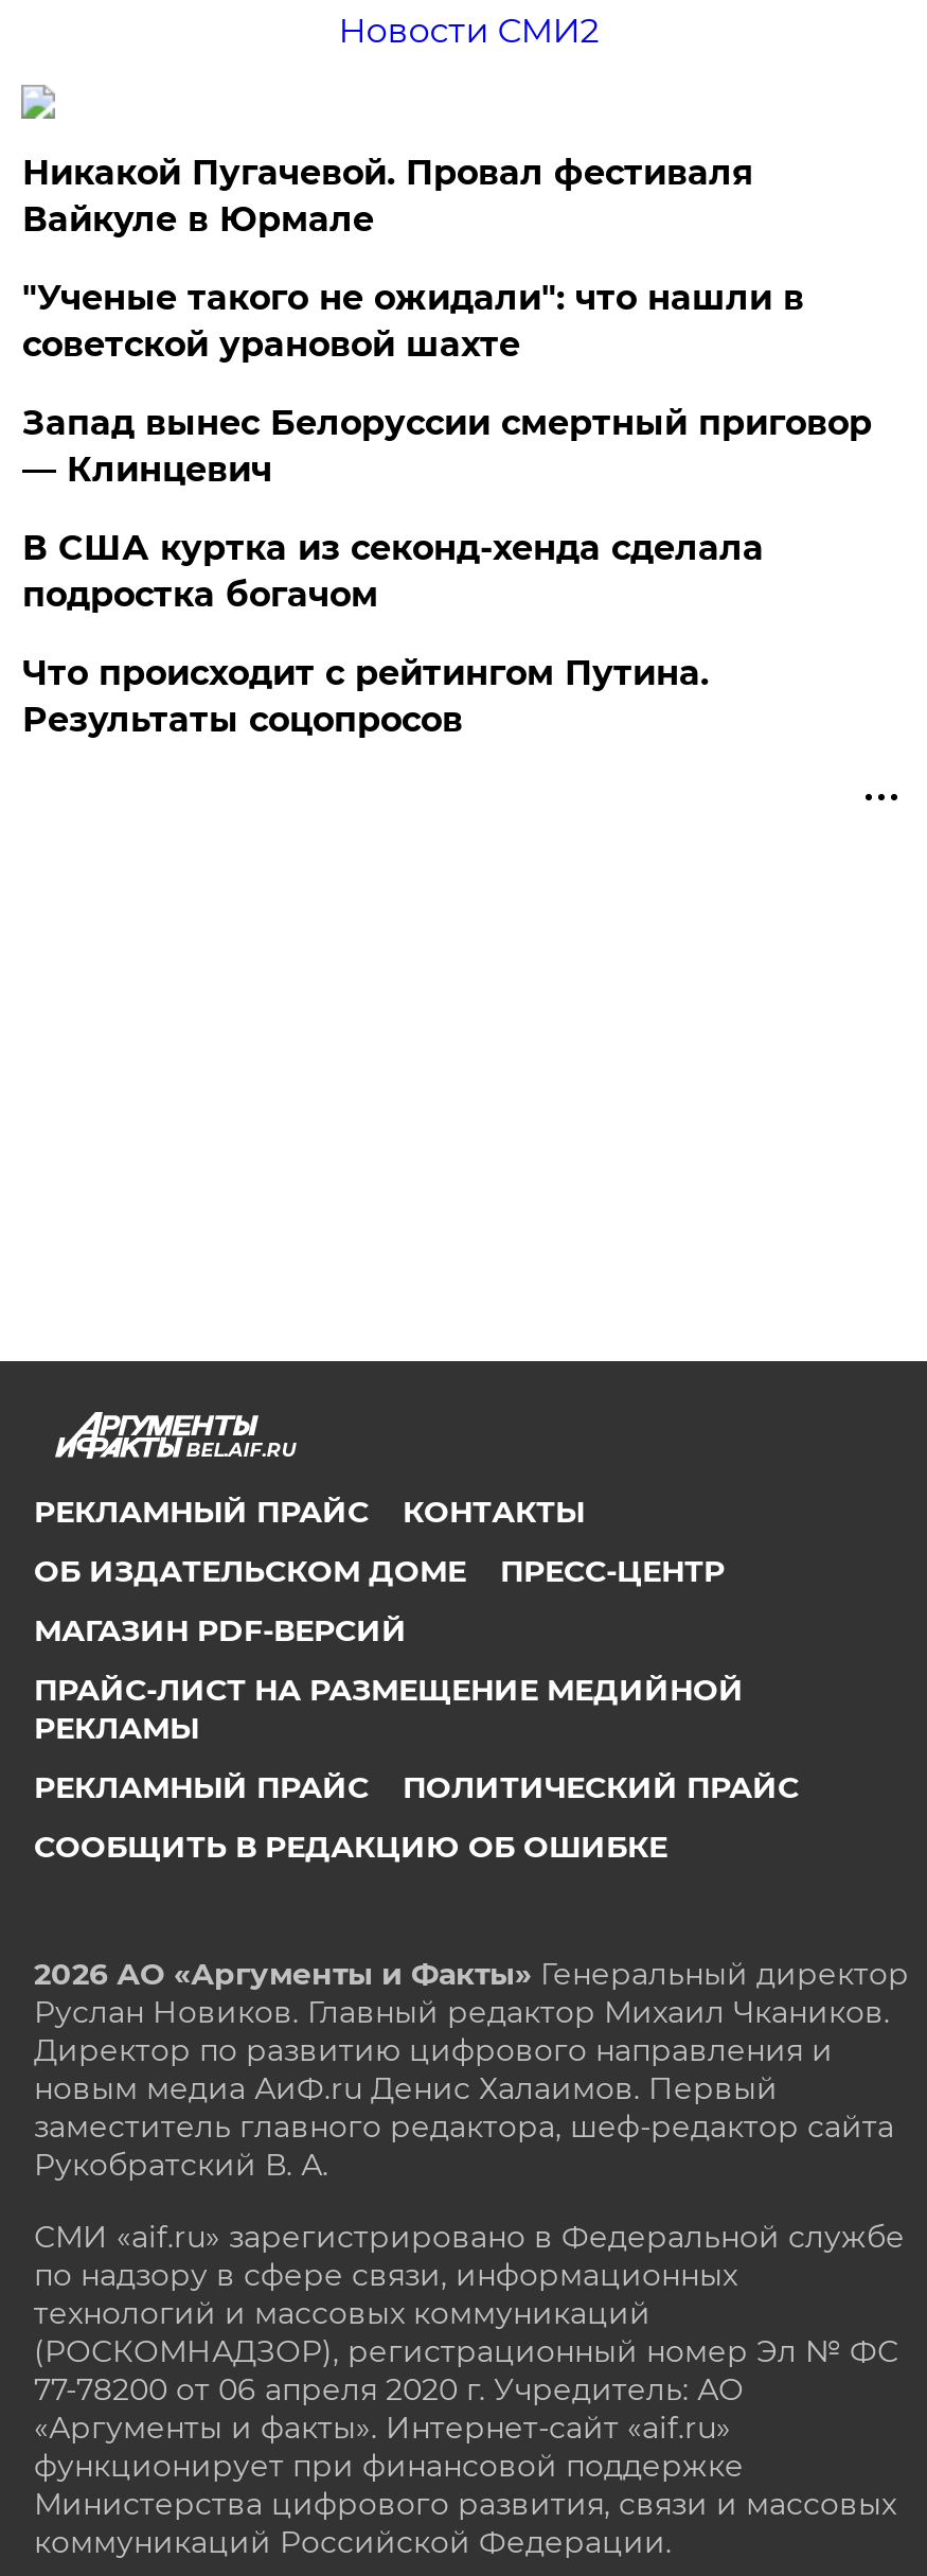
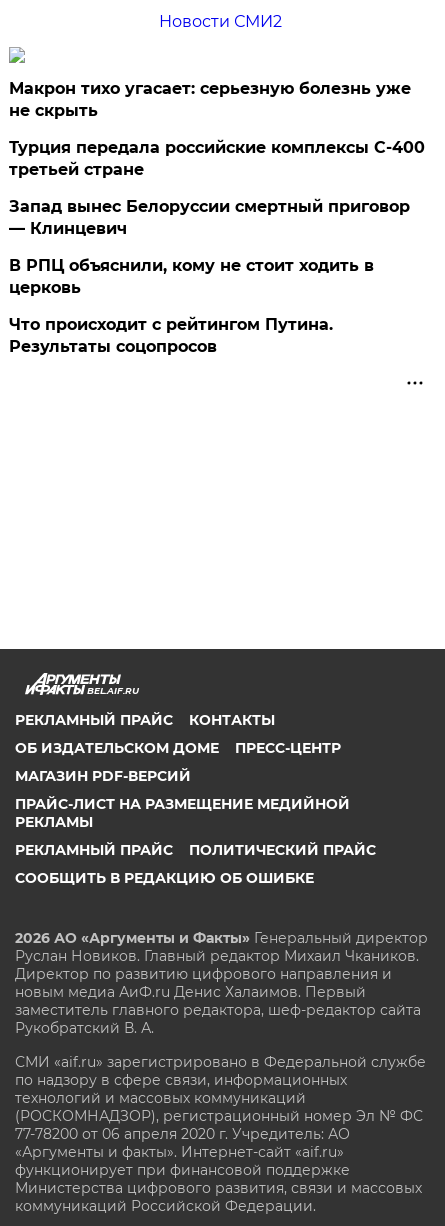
[22,152,753,239] Никакой Пугачевой. Провал фестиваля | Вайкуле в Юрмале -> [9,79,411,120] Макрон тихо угасает: серьезную болезнь уже | не скрыть
[22,277,804,364] "Ученые такого не ожидали": что нашли в | советской урановой шахте -> [9,138,425,179] Турция передала российские комплексы С-400 | третьей стране
[22,527,764,614] В США куртка из секонд-хенда сделала | подростка богачом -> [9,256,374,297] В РПЦ объяснили, кому не стоит ходить в | церковь

